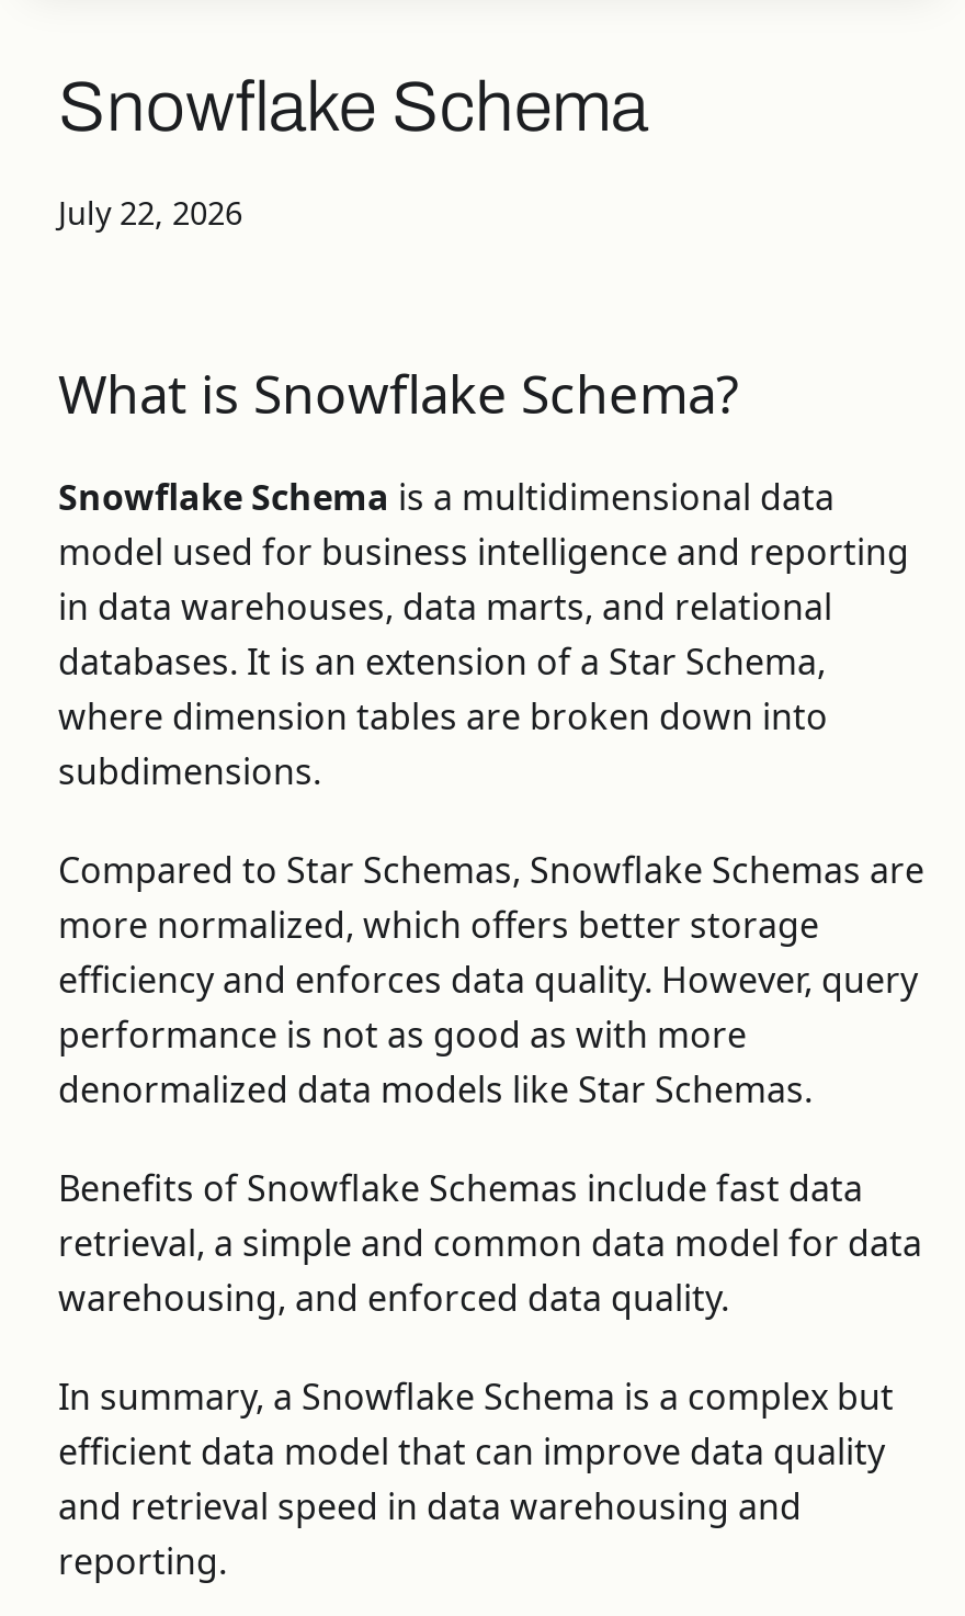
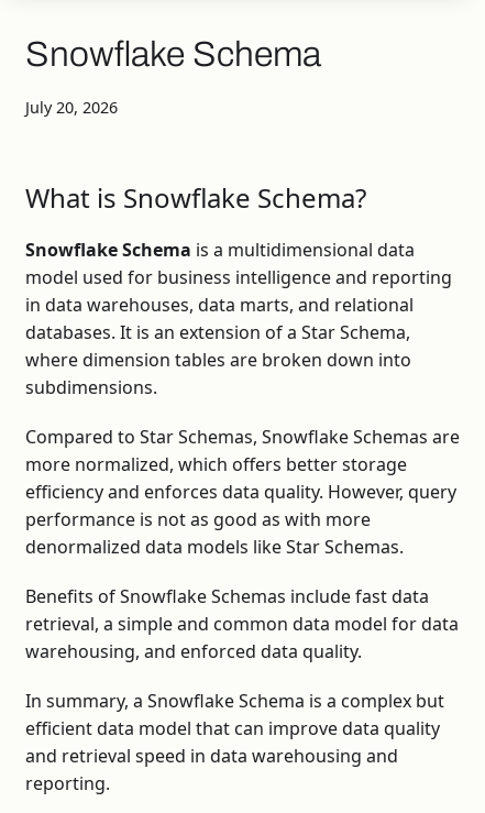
[58,192,242,234] July 22, 2026 -> [25,97,118,118] July 20, 2026

